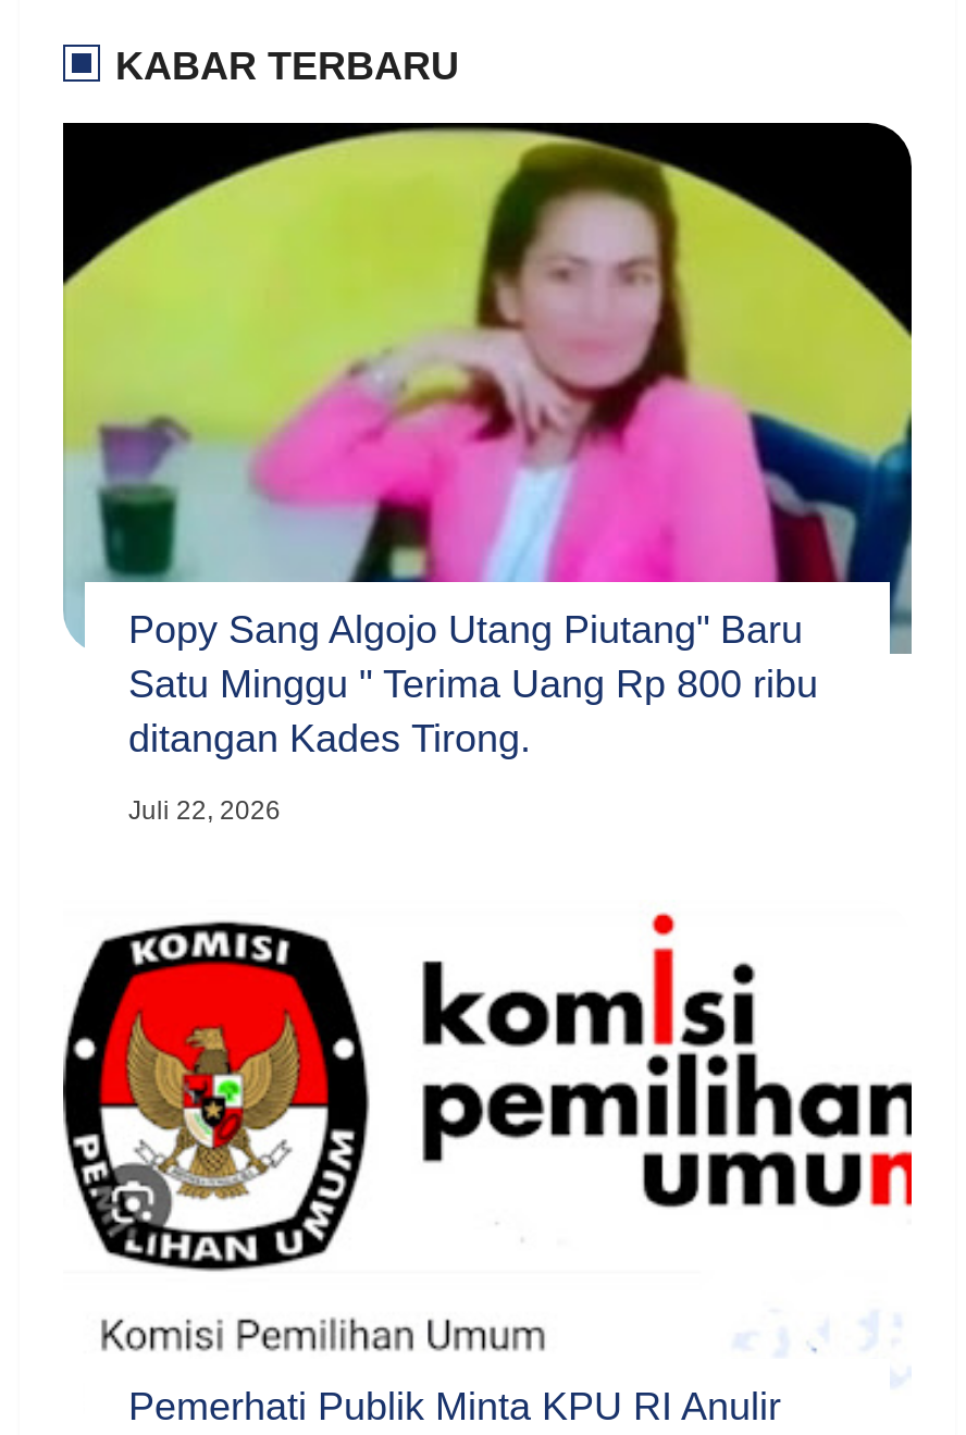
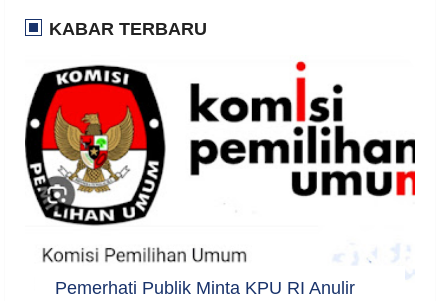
[61,120,914,826] [image] | Popy Sang Algojo Utang Piutang" Baru | Satu Minggu " Terima Uang Rp 800 ribu | ditangan Kades Tirong. | Juli 22, 2026 -> none

